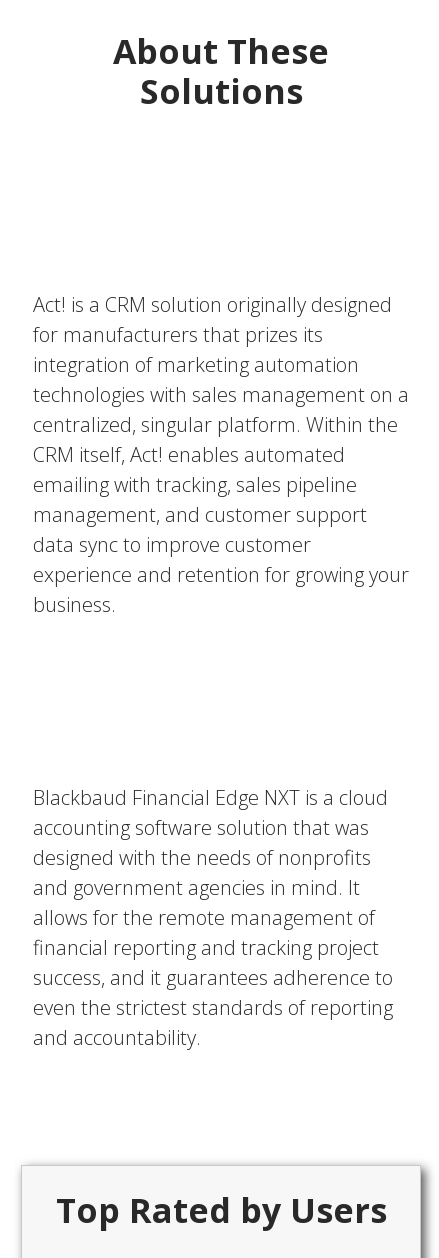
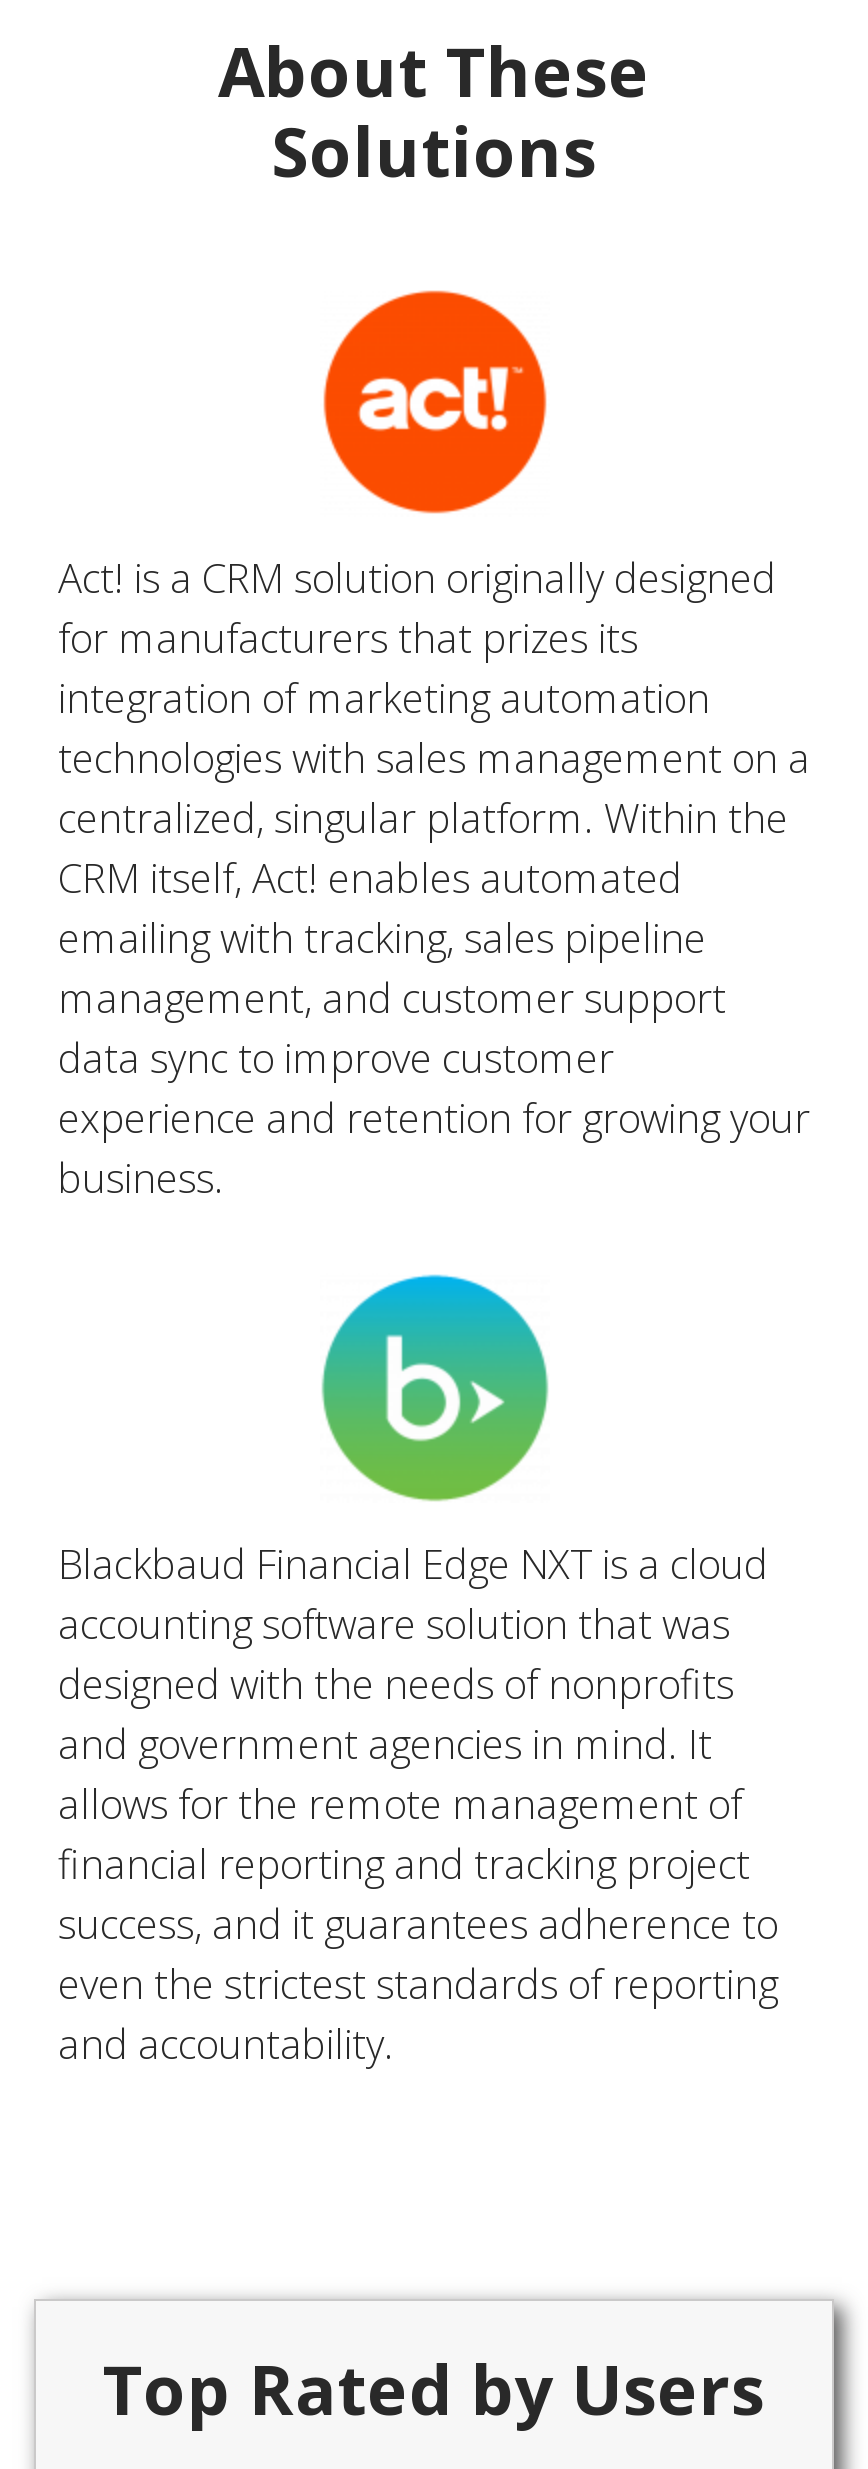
none -> [322,289,548,515] [image]
none -> [320,1273,550,1503] [image]

